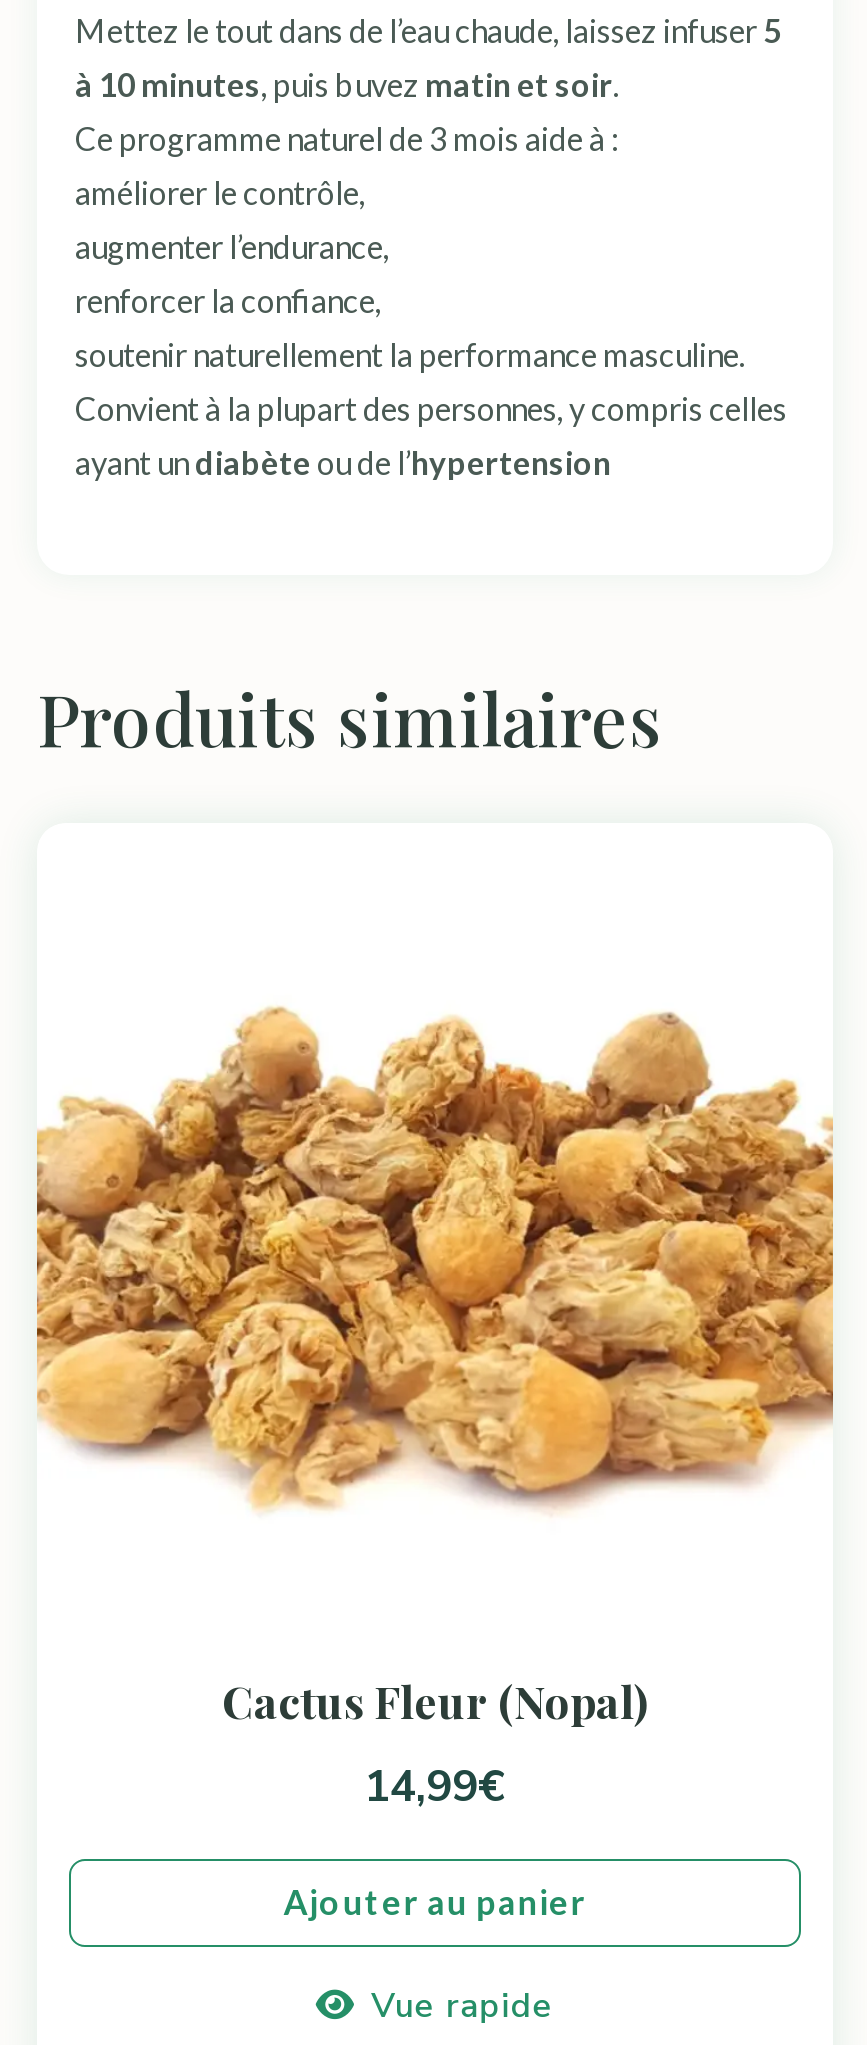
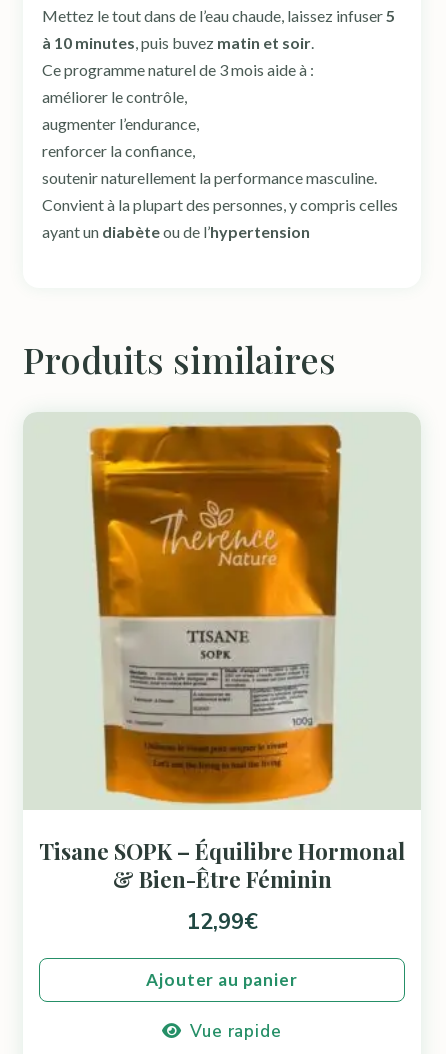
[35,825,835,1561] [image] -> [23,413,420,810] [image]
[222,1670,648,1816] Cactus Fleur (Nopal) | 14,99€ -> [39,835,405,936] Tisane SOPK – Équilibre Hormonal | & Bien-Être Féminin | 12,99€

